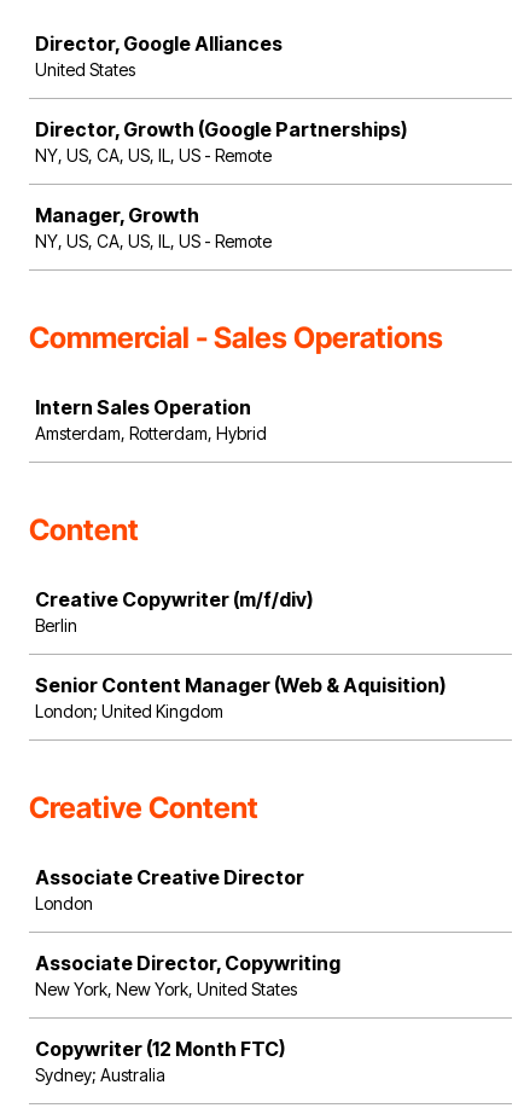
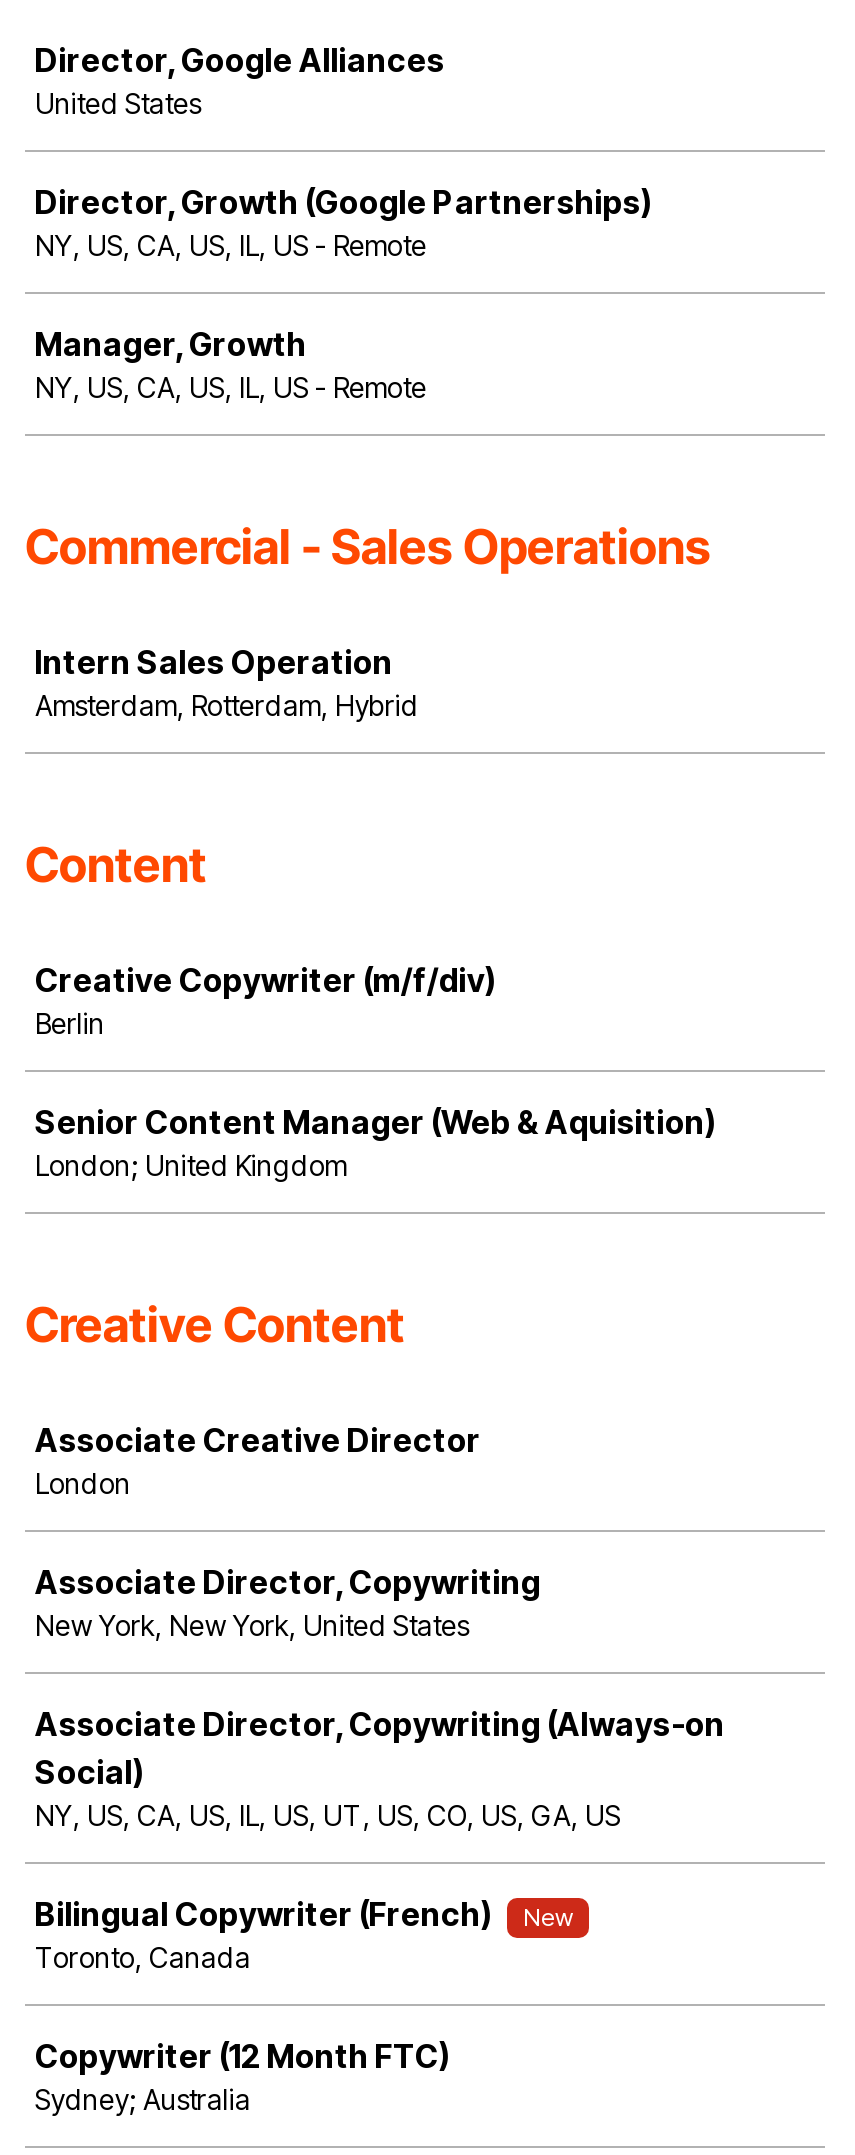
none -> [35,1704,725,1974] Associate Director, Copywriting (Always-on | Social) | NY, US, CA, US, IL, US, UT, US, CO, US, GA, US | Bilingual Copywriter (French) | New | Toronto, Canada

